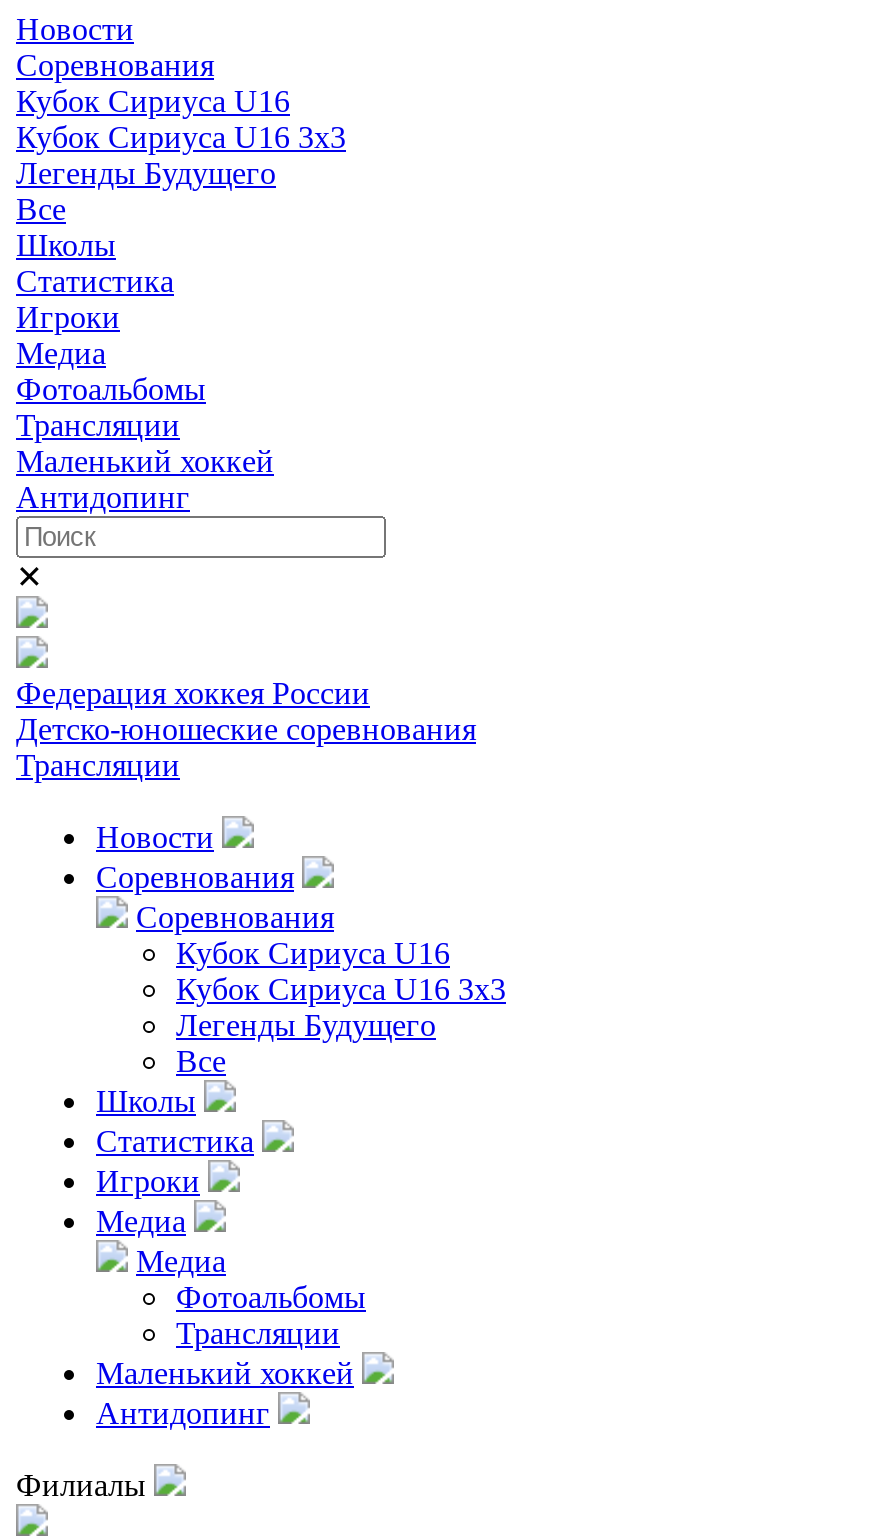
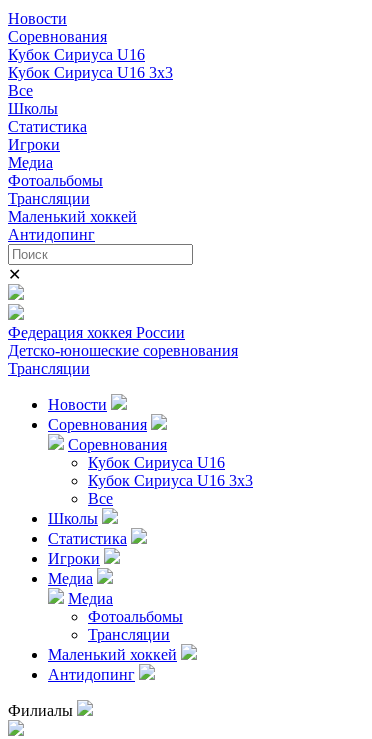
[16,155,276,189] Легенды Будущего -> none
[176,1007,436,1041] Легенды Будущего -> none

